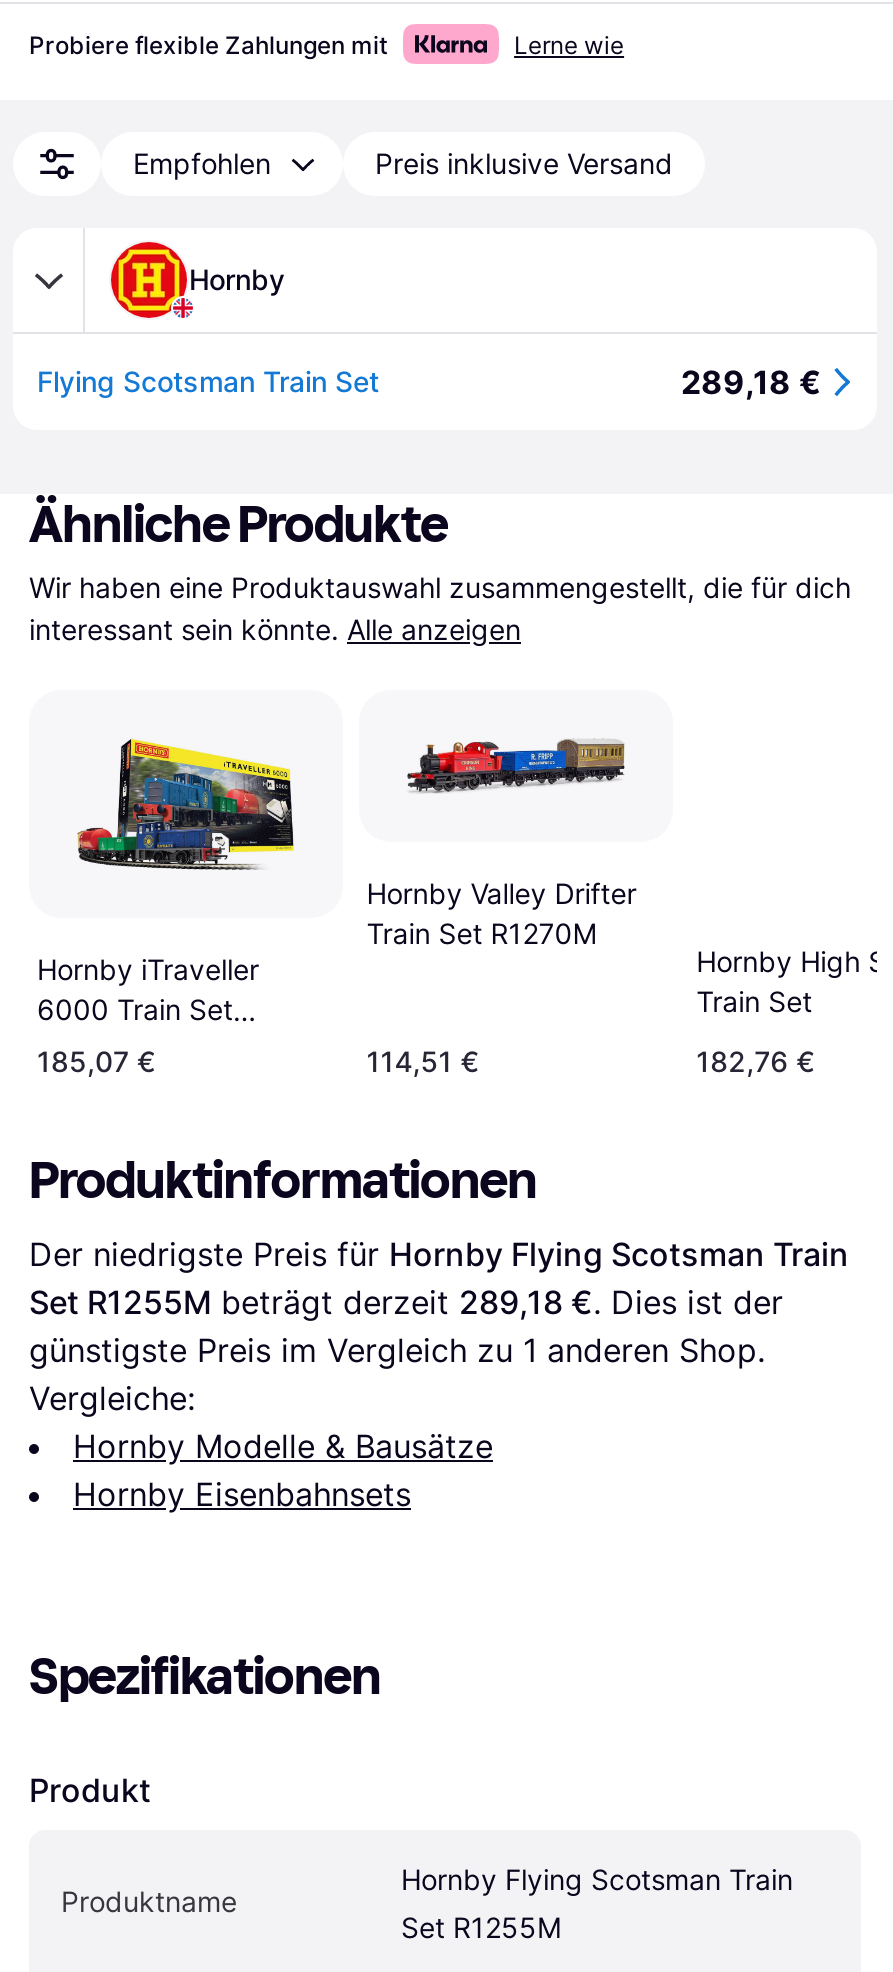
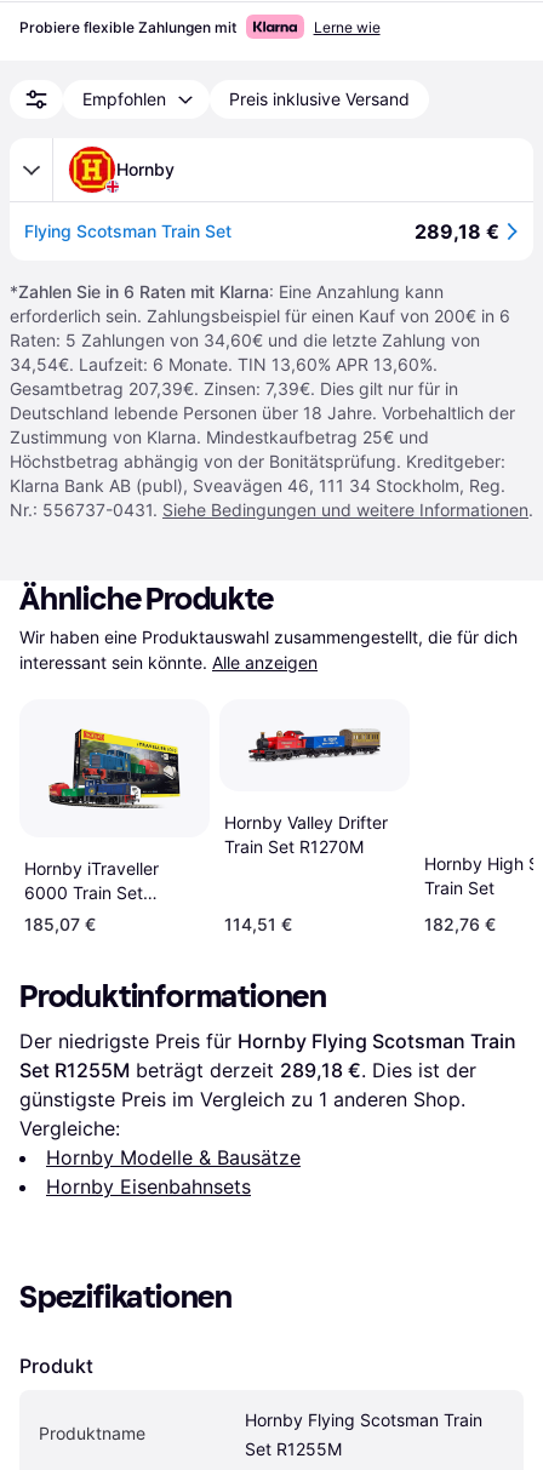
none -> [10,281,533,520] *Zahlen Sie in 6 Raten mit Klarna: Eine Anzahlung kann | erforderlich sein. Zahlungsbeispiel für einen Kauf von 200€ in 6 | Raten: 5 Zahlungen von 34,60€ und die letzte Zahlung von | 34,54€. Laufzeit: 6 Monate. TIN 13,60% APR 13,60%. | Gesamtbetrag 207,39€. Zinsen: 7,39€. Dies gilt nur für in | Deutschland lebende Personen über 18 Jahre. Vorbehaltlich der | Zustimmung von Klarna. Mindestkaufbetrag 25€ und | Höchstbetrag abhängig von der Bonitätsprüfung. Kreditgeber: | Klarna Bank AB (publ), Sveavägen 46, 111 34 Stockholm, Reg. | Nr.: 556737-0431. Siehe Bedingungen und weitere Informationen.

